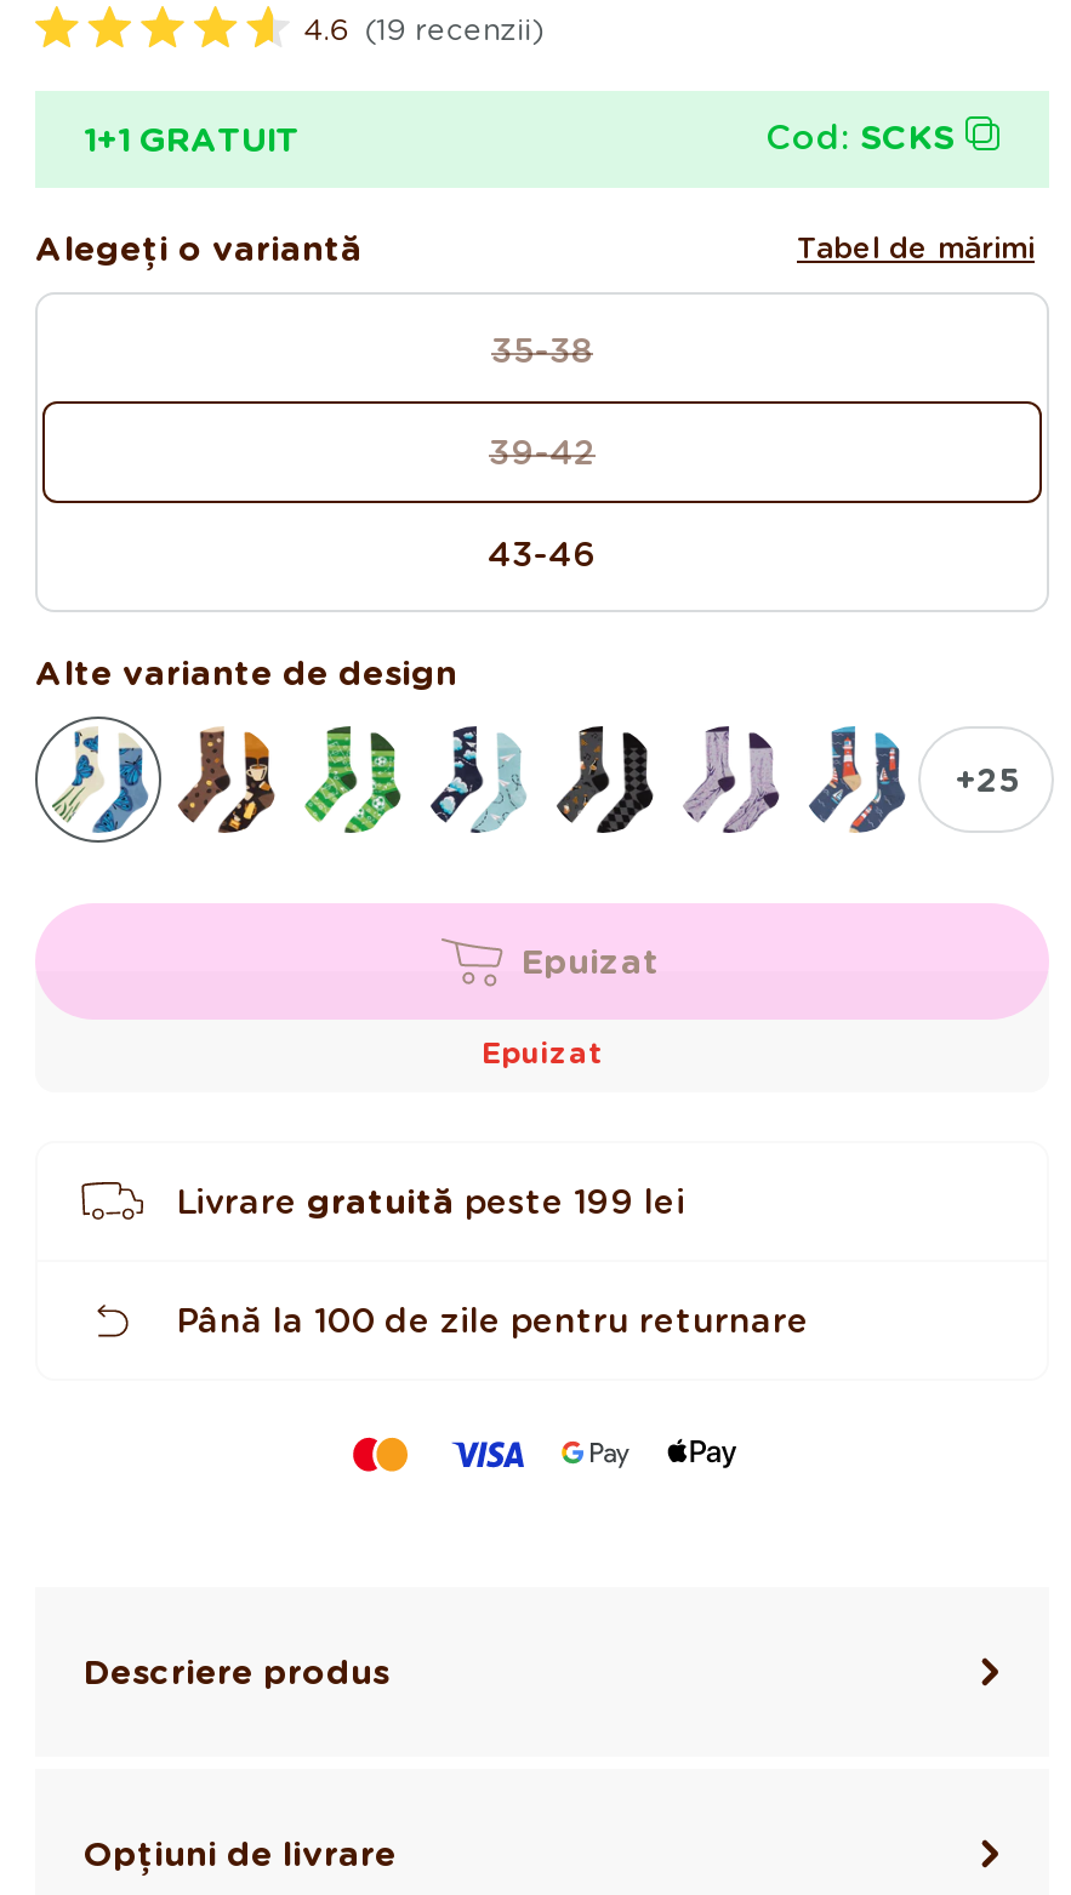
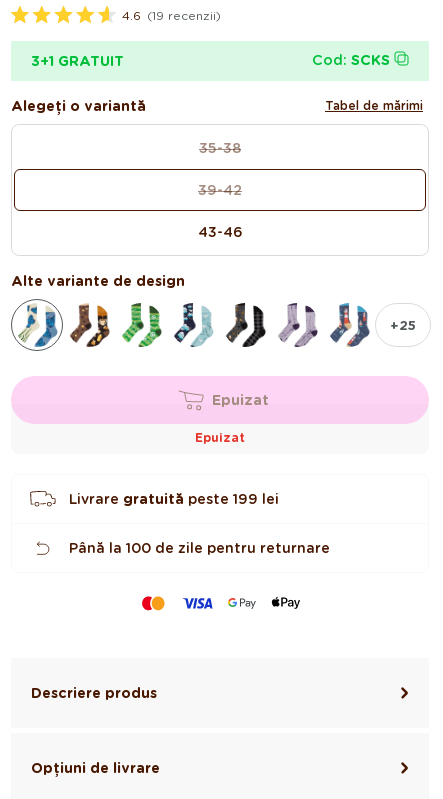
[84,119,300,158] 1+1 GRATUIT -> [31,53,124,69] 3+1 GRATUIT

